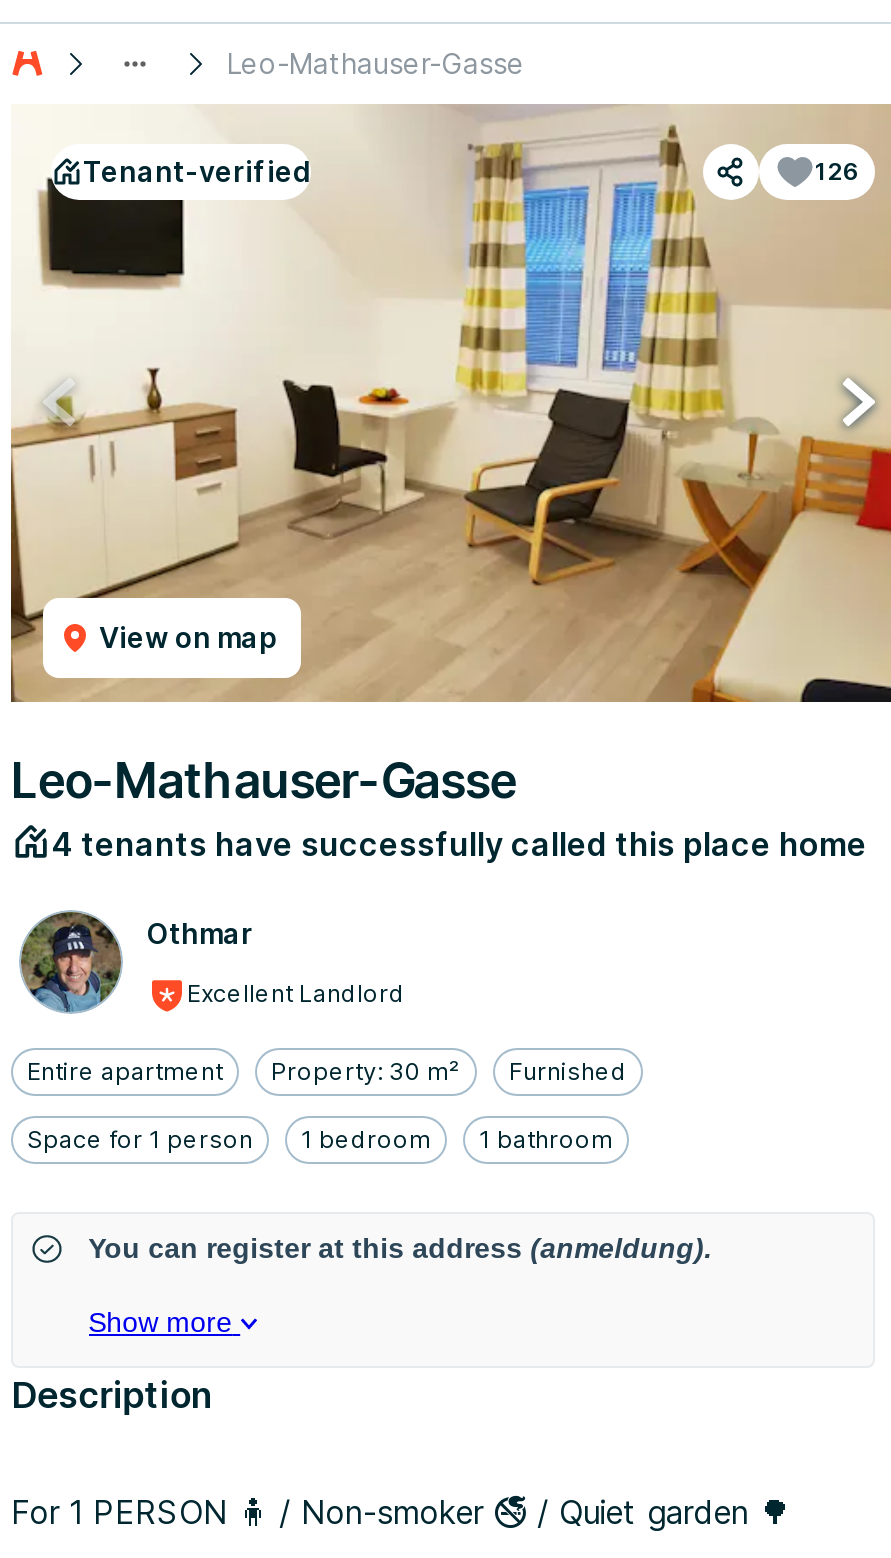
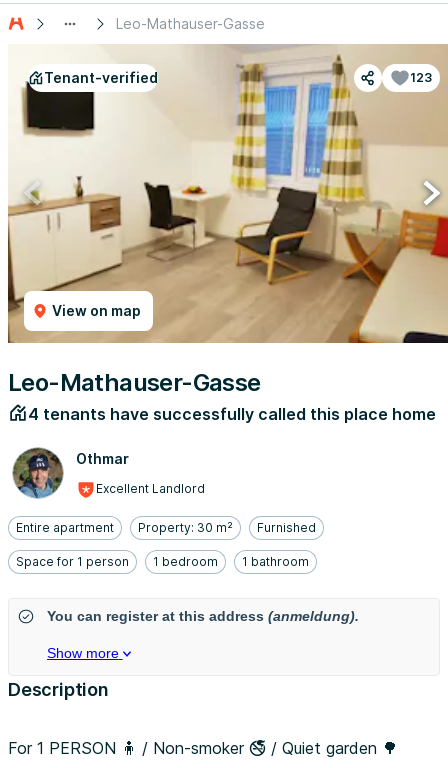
[815,156,859,186] 126 -> [410,70,432,85] 123

